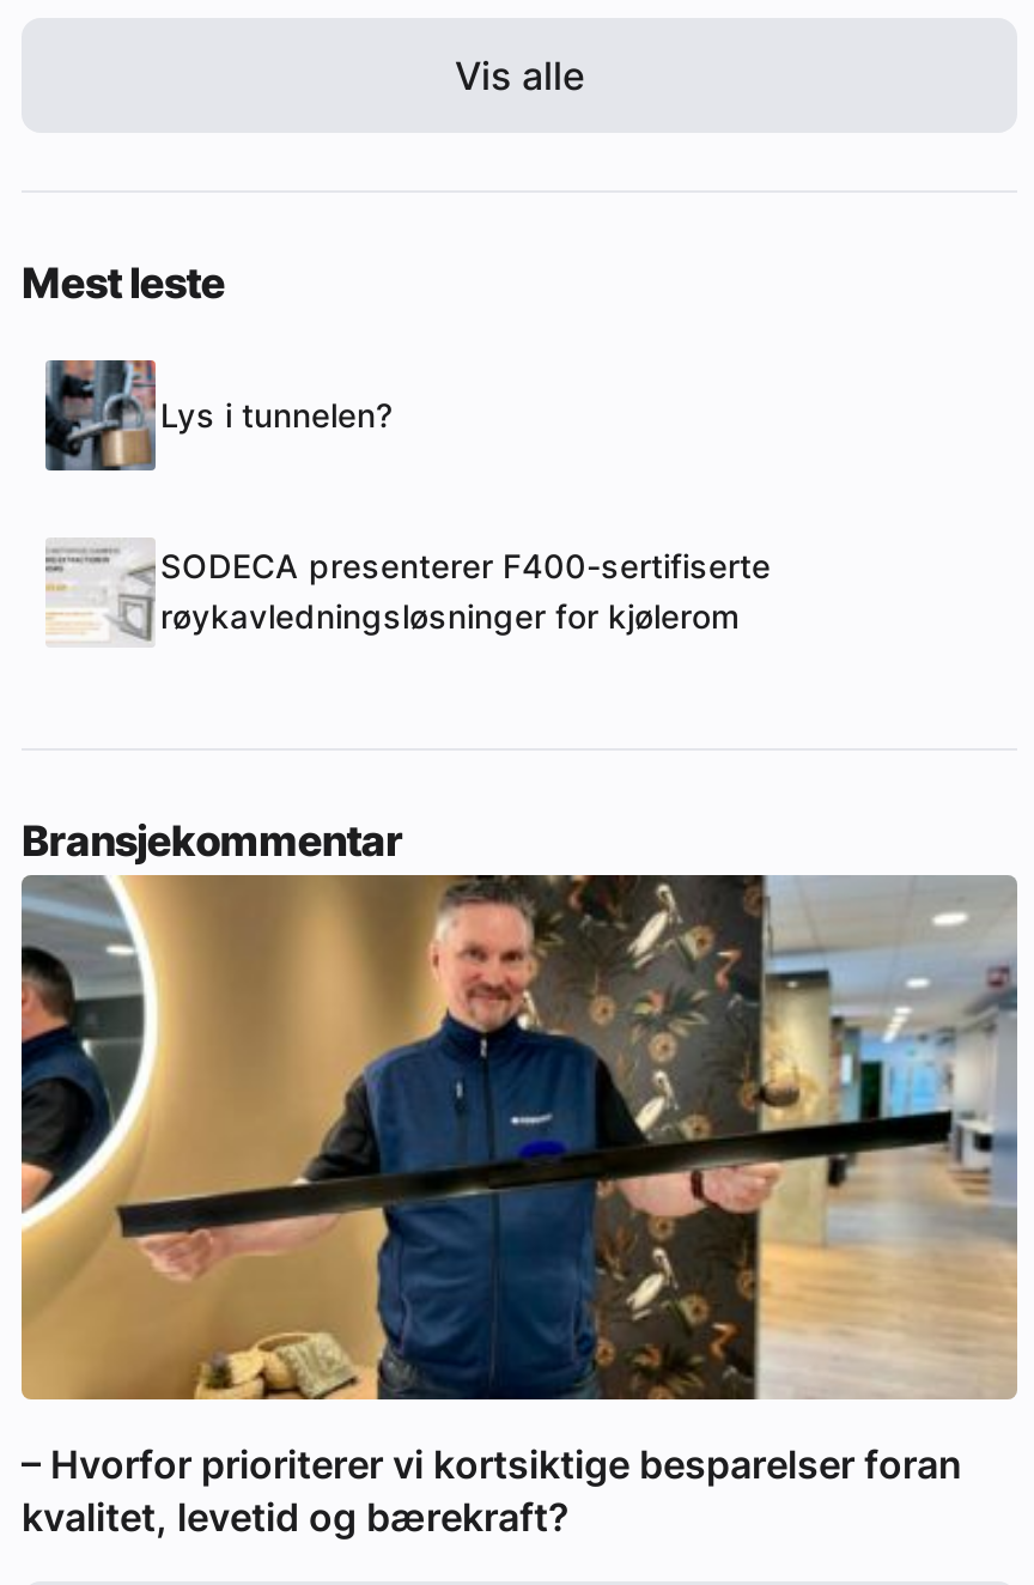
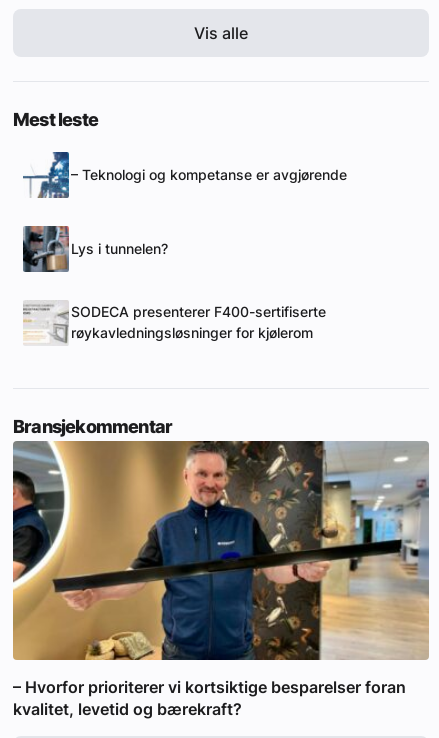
none -> [23,151,347,198] [image] | – Teknologi og kompetanse er avgjørende

